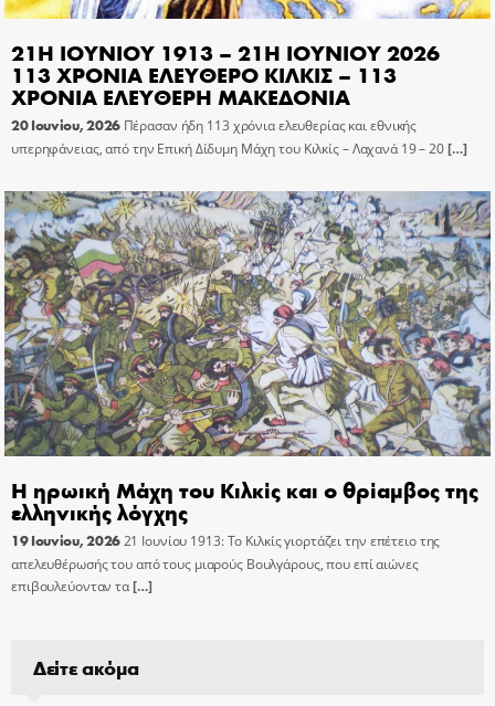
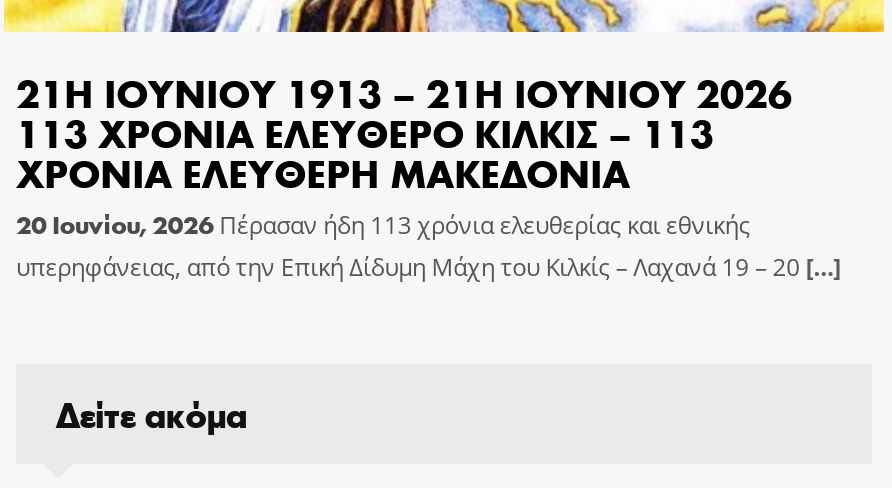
[3,190,492,596] [image] | H ηρωική Μάχη του Κιλκίς και ο θρίαμβος της | ελληνικής λόγχης | 19 Ιουνίου, 2026 21 Ιουνίου 1913: Το Κιλκίς γιορτάζει την επέτειο της | απελευθέρωσής του από τους μιαρούς Βουλγάρους, που επί αιώνες | επιβουλεύονταν τα […] -> none

